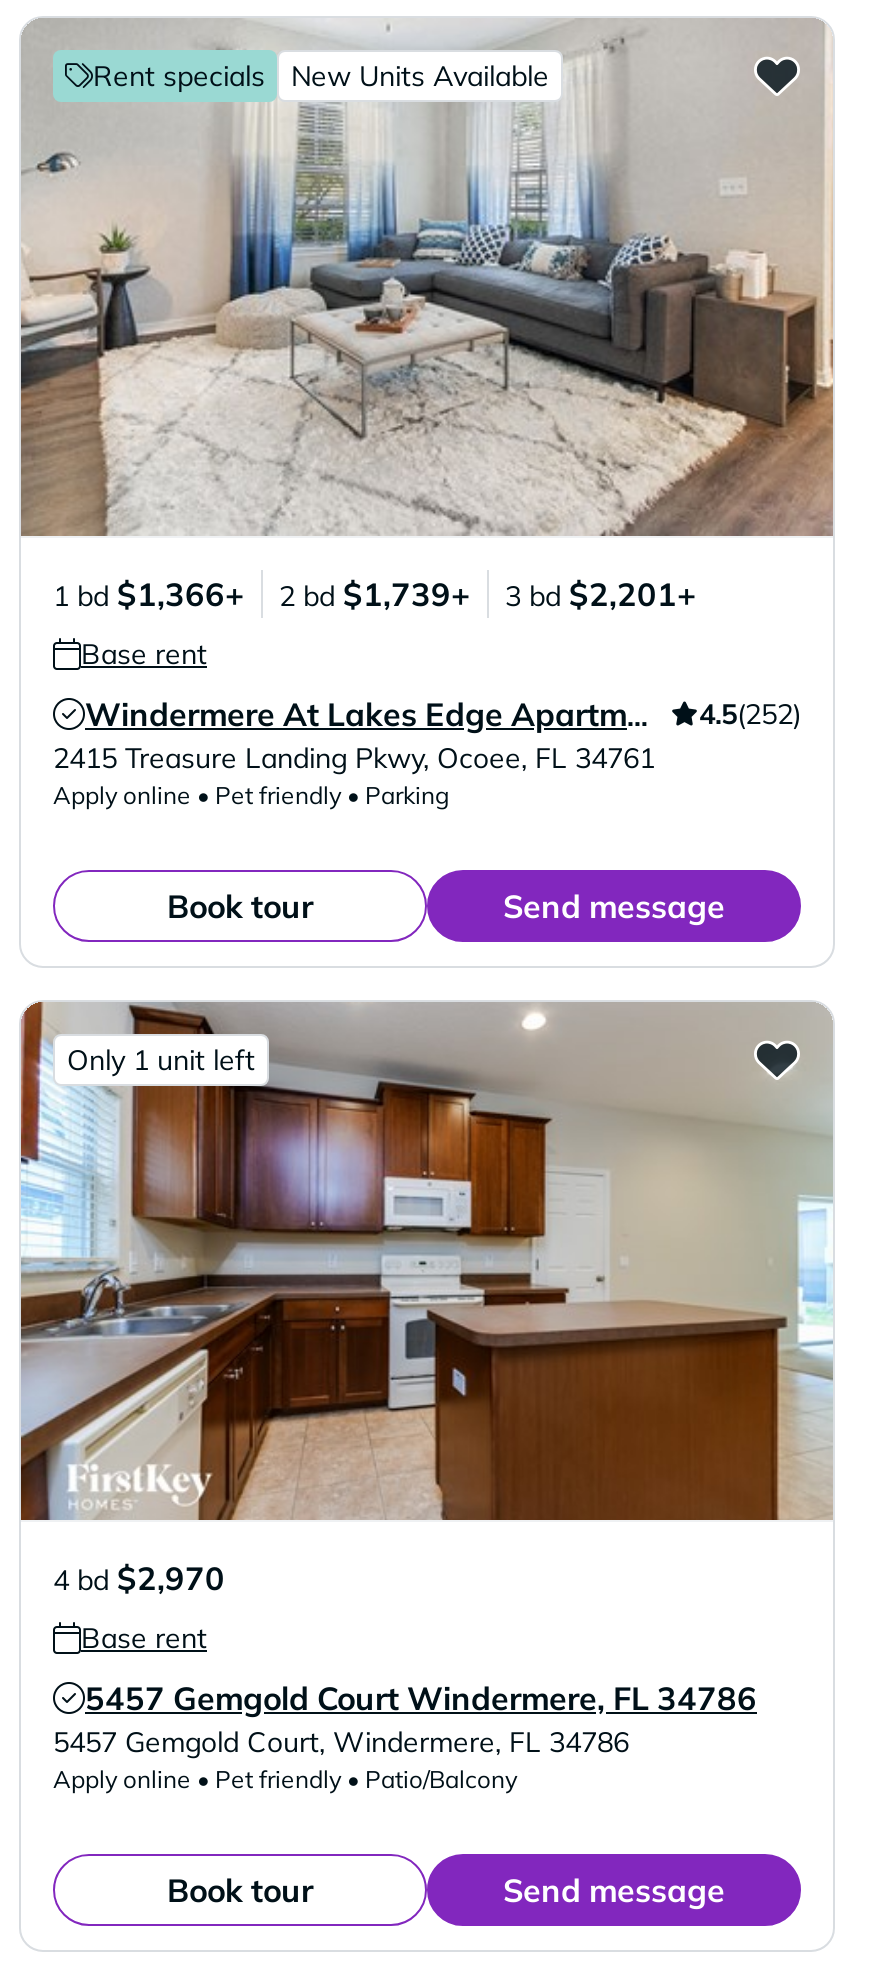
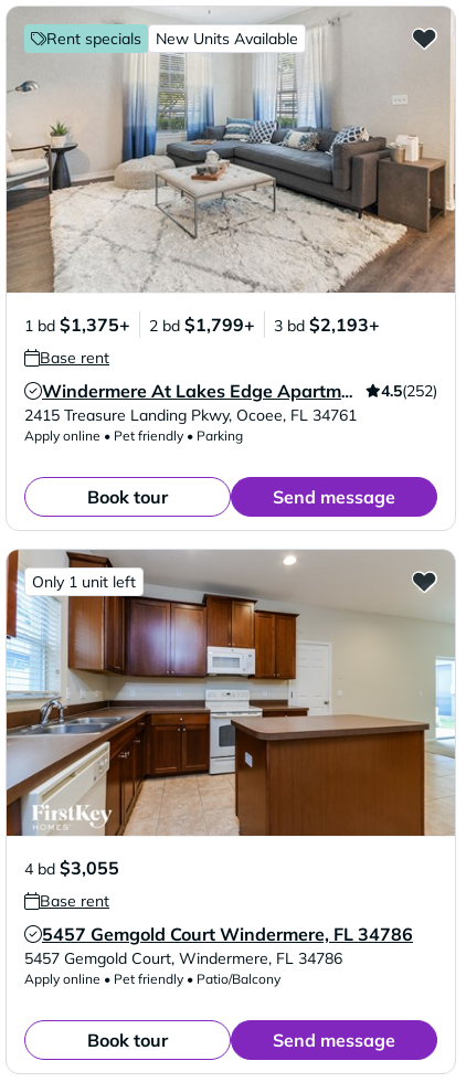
[53,574,245,614] 1 bd $1,366+ -> [24,314,130,336] 1 bd $1,375+
[279,574,471,614] 2 bd $1,739+ -> [149,314,255,336] 2 bd $1,799+
[505,574,697,614] 3 bd $2,201+ -> [274,314,380,336] 3 bd $2,193+
[53,1558,225,1598] 4 bd $2,970 -> [24,857,119,879] 4 bd $3,055

